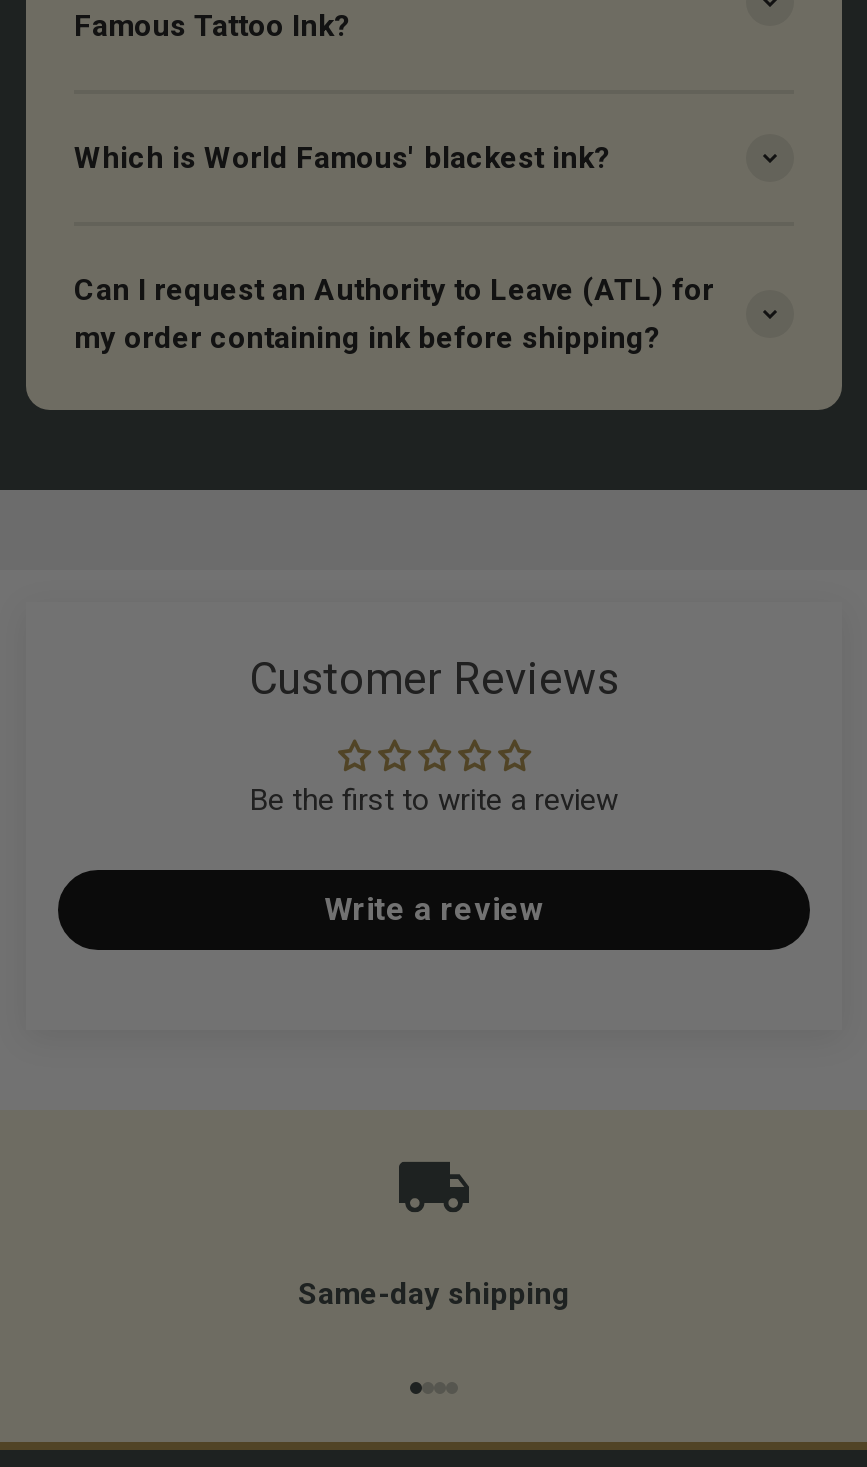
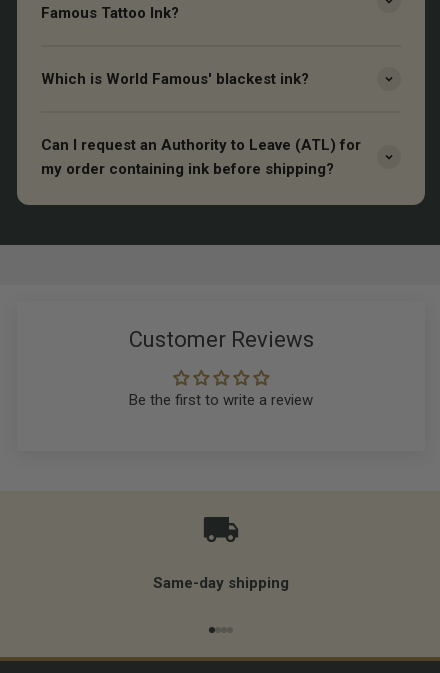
[324,890,544,928] Write a review -> none

